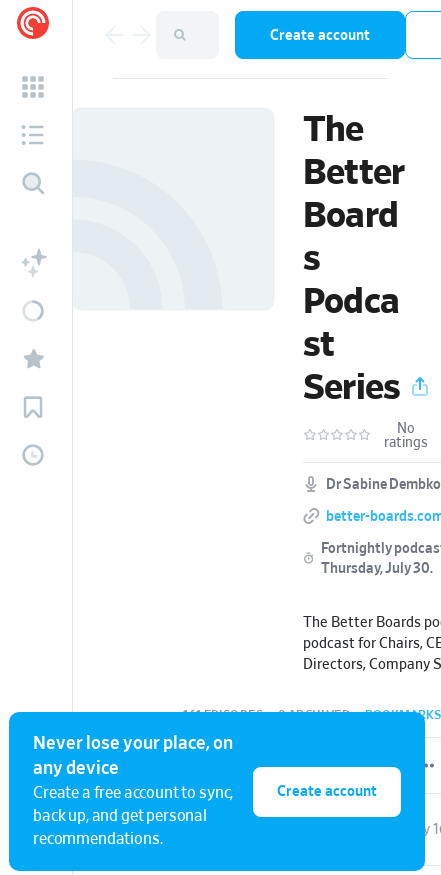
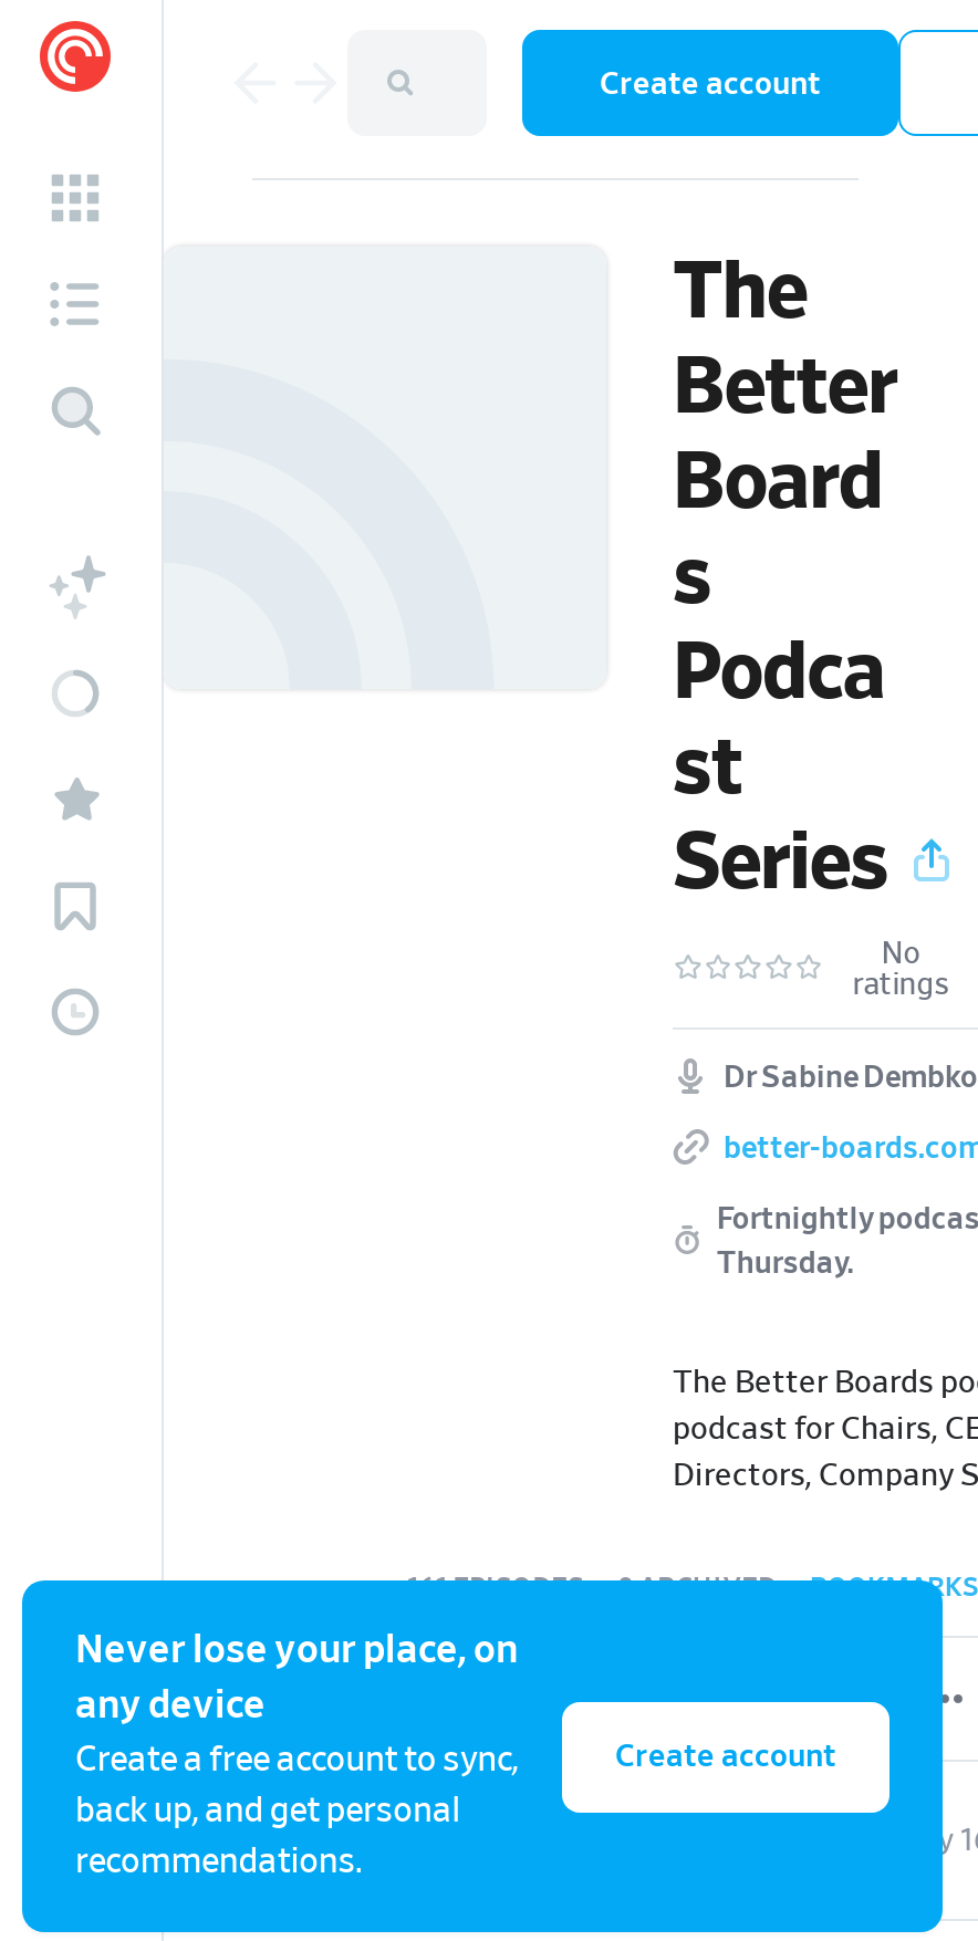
[321,562,433,576] Thursday, July 30. -> [716,1249,854,1280] Thursday.

